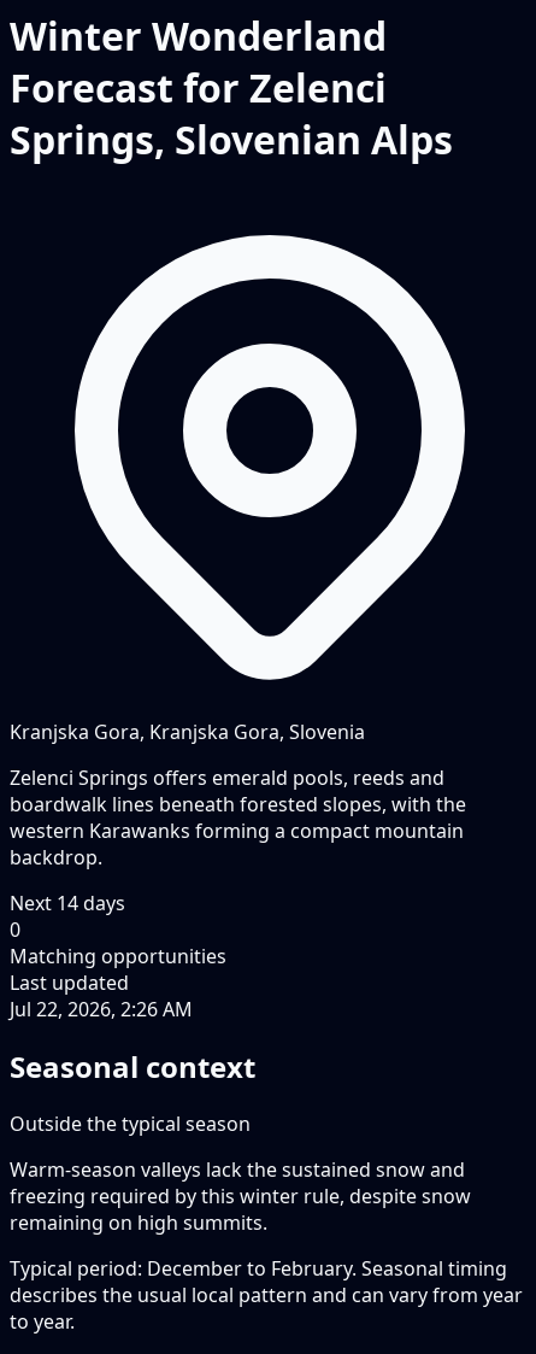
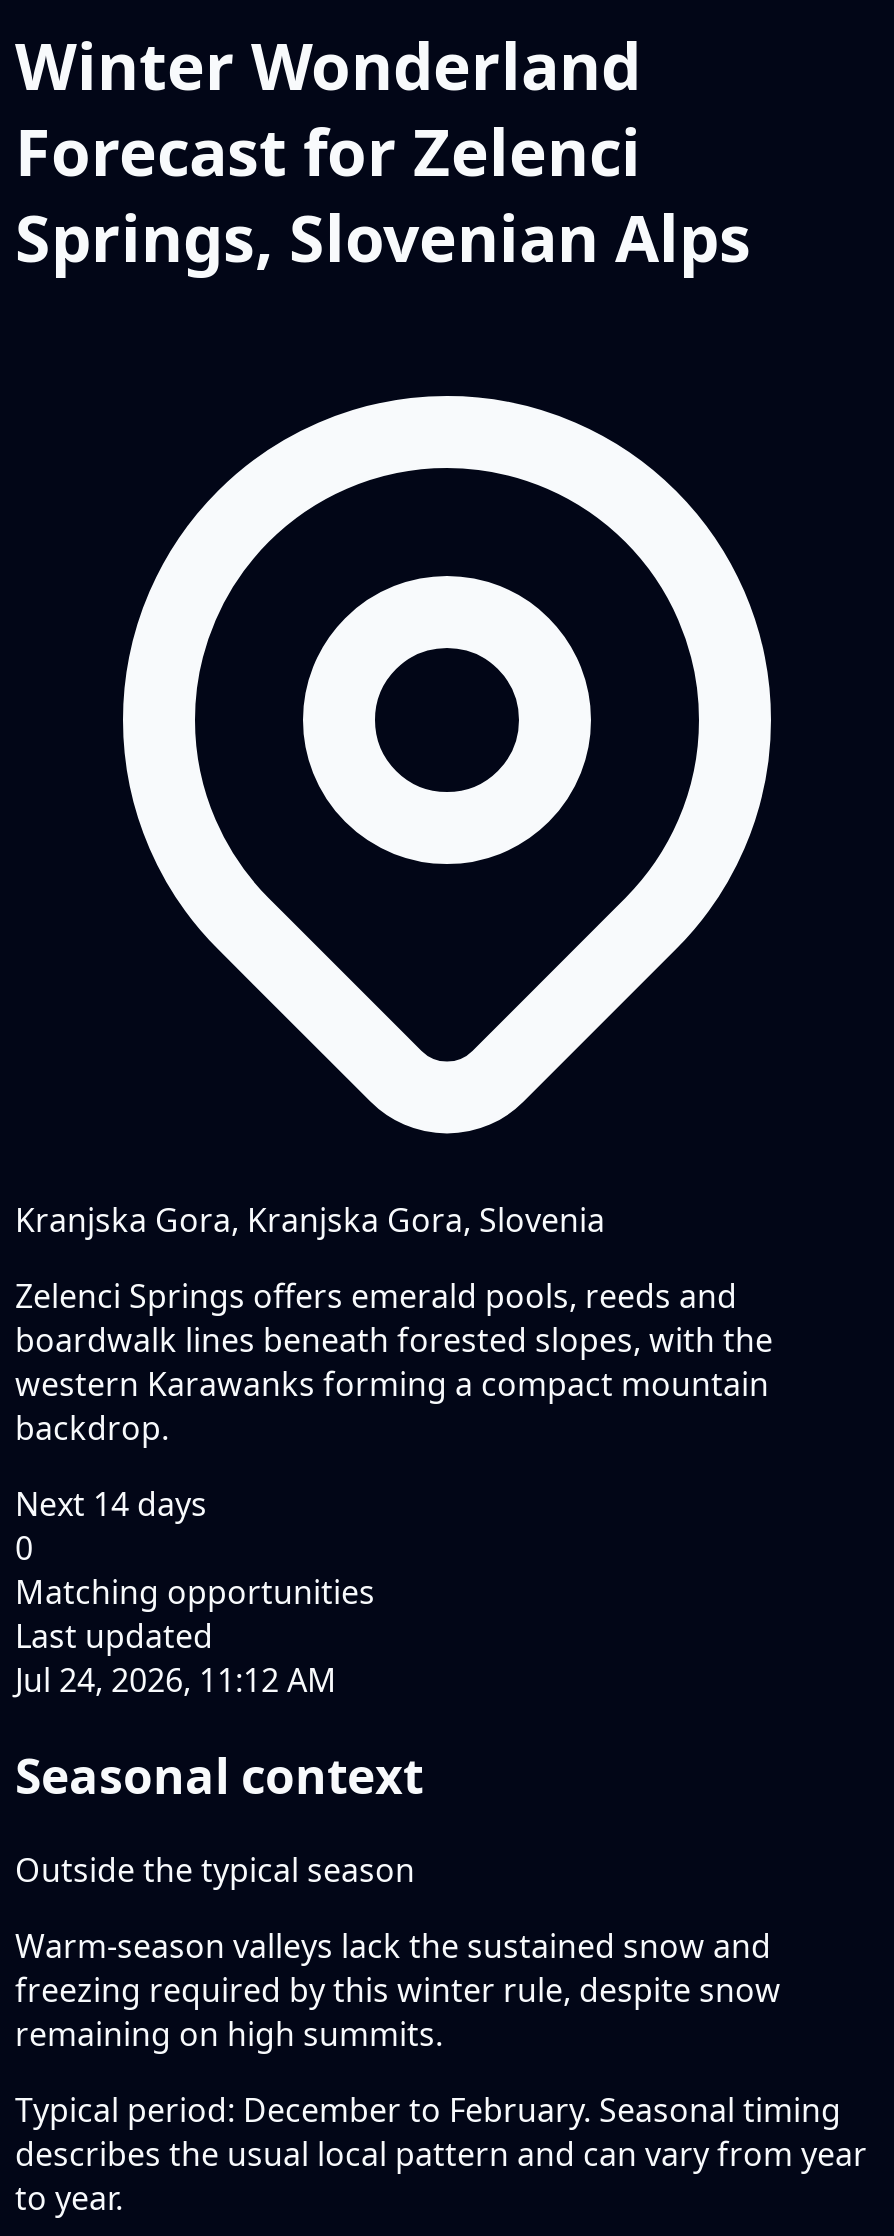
[10,996,193,1022] Jul 22, 2026, 2:26 AM -> [15,1658,337,1702] Jul 24, 2026, 11:12 AM

